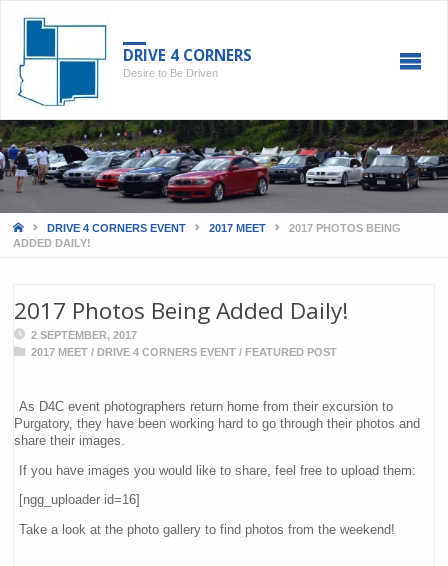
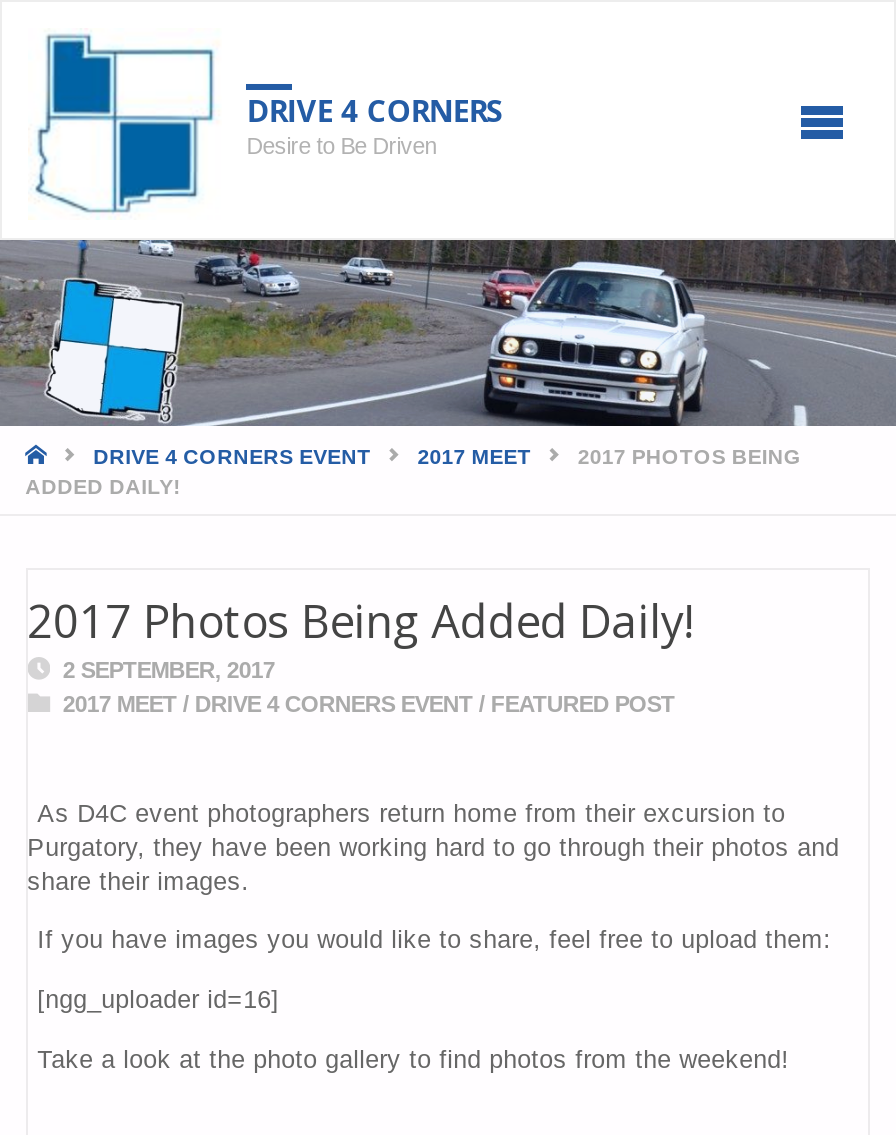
[3,119,445,213] [image] -> [6,238,890,426] [image]

